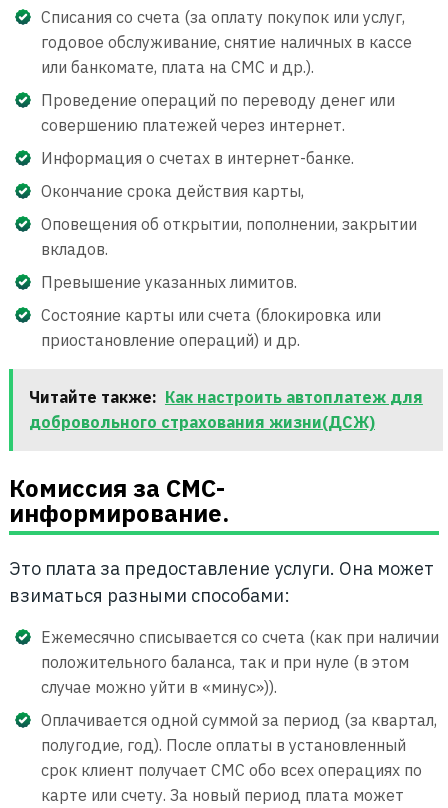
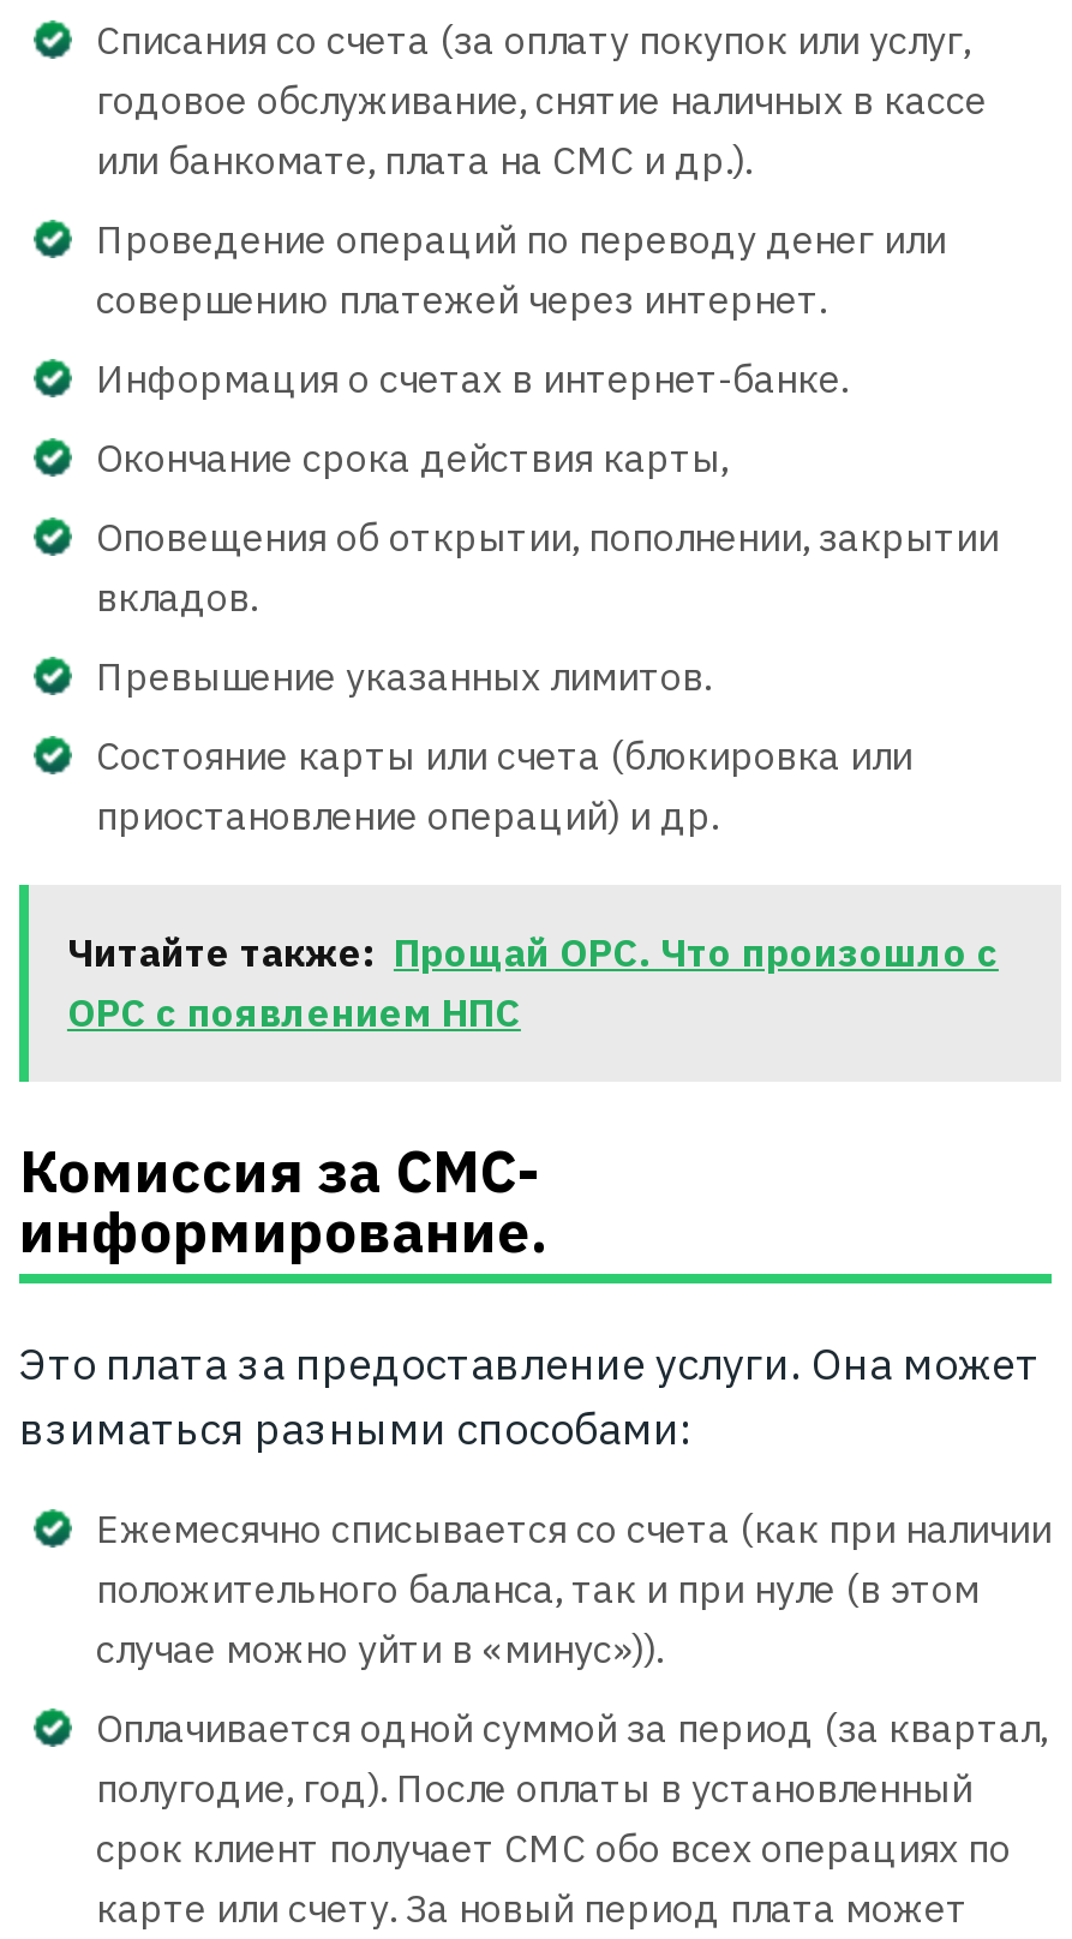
[29,387,423,432] Читайте также: Как настроить автоплатеж для | добровольного страхования жизни(ДСЖ) -> [67,928,999,1036] Читайте также: Прощай ОРС. Что произошло с | ОРС с появлением НПС

